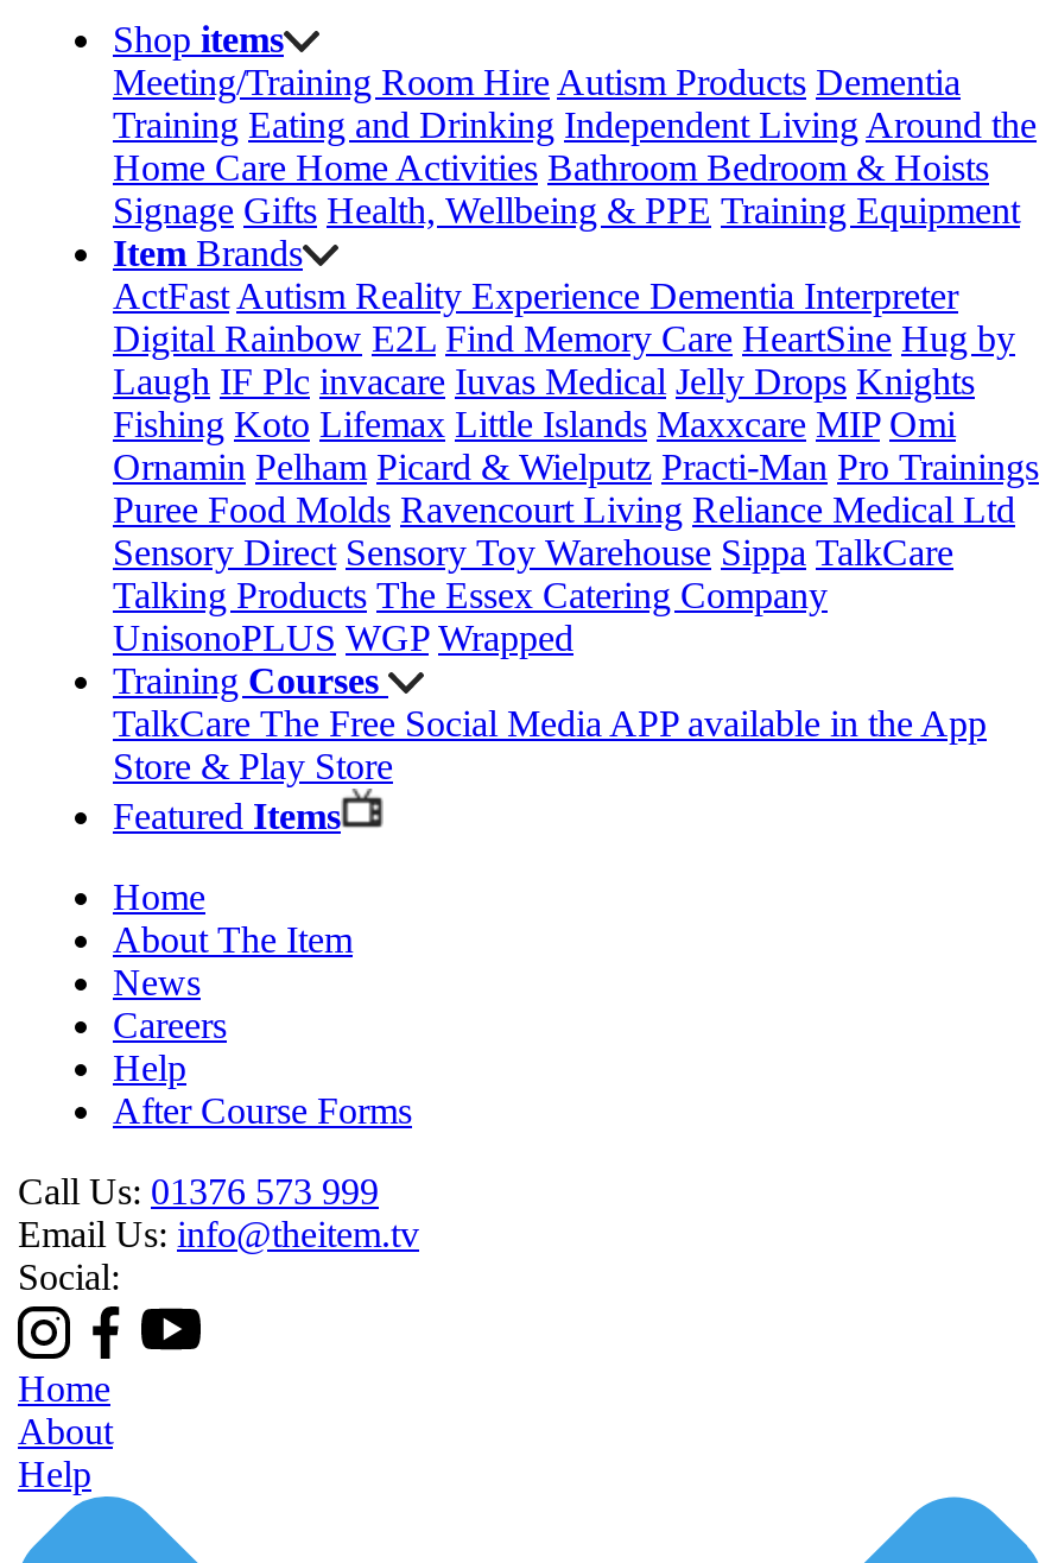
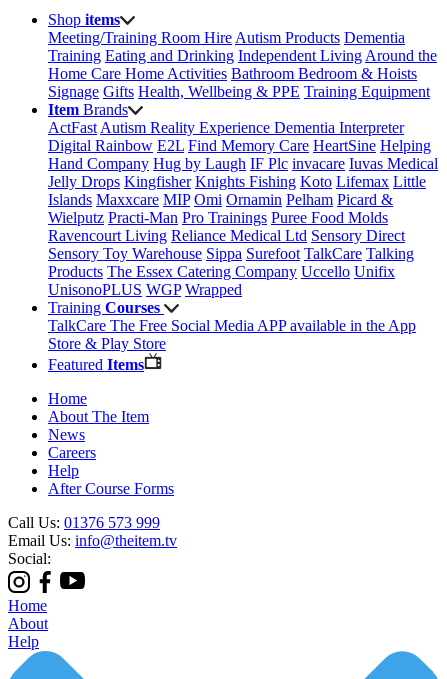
[113,318,1039,615] Digital Rainbow E2L Find Memory Care HeartSine Hug by | Laugh IF Plc invacare Iuvas Medical Jelly Drops Knights | Fishing Koto Lifemax Little Islands Maxxcare MIP Omi | Ornamin Pelham Picard & Wielputz Practi-Man Pro Trainings | Puree Food Molds Ravencourt Living Reliance Medical Ltd | Sensory Direct Sensory Toy Warehouse Sippa TalkCare | Talking Products The Essex Catering Company -> [48,137,438,280] Digital Rainbow E2L Find Memory Care HeartSine Helping | Hand Company Hug by Laugh IF Plc invacare Iuvas Medical | Jelly Drops Kingfisher Knights Fishing Koto Lifemax Little | Islands Maxxcare MIP Omi Ornamin Pelham Picard & | Wielputz Practi-Man Pro Trainings Puree Food Molds | Ravencourt Living Reliance Medical Ltd Sensory Direct | Sensory Toy Warehouse Sippa Surefoot TalkCare Talking | Products The Essex Catering Company Uccello Unifix

